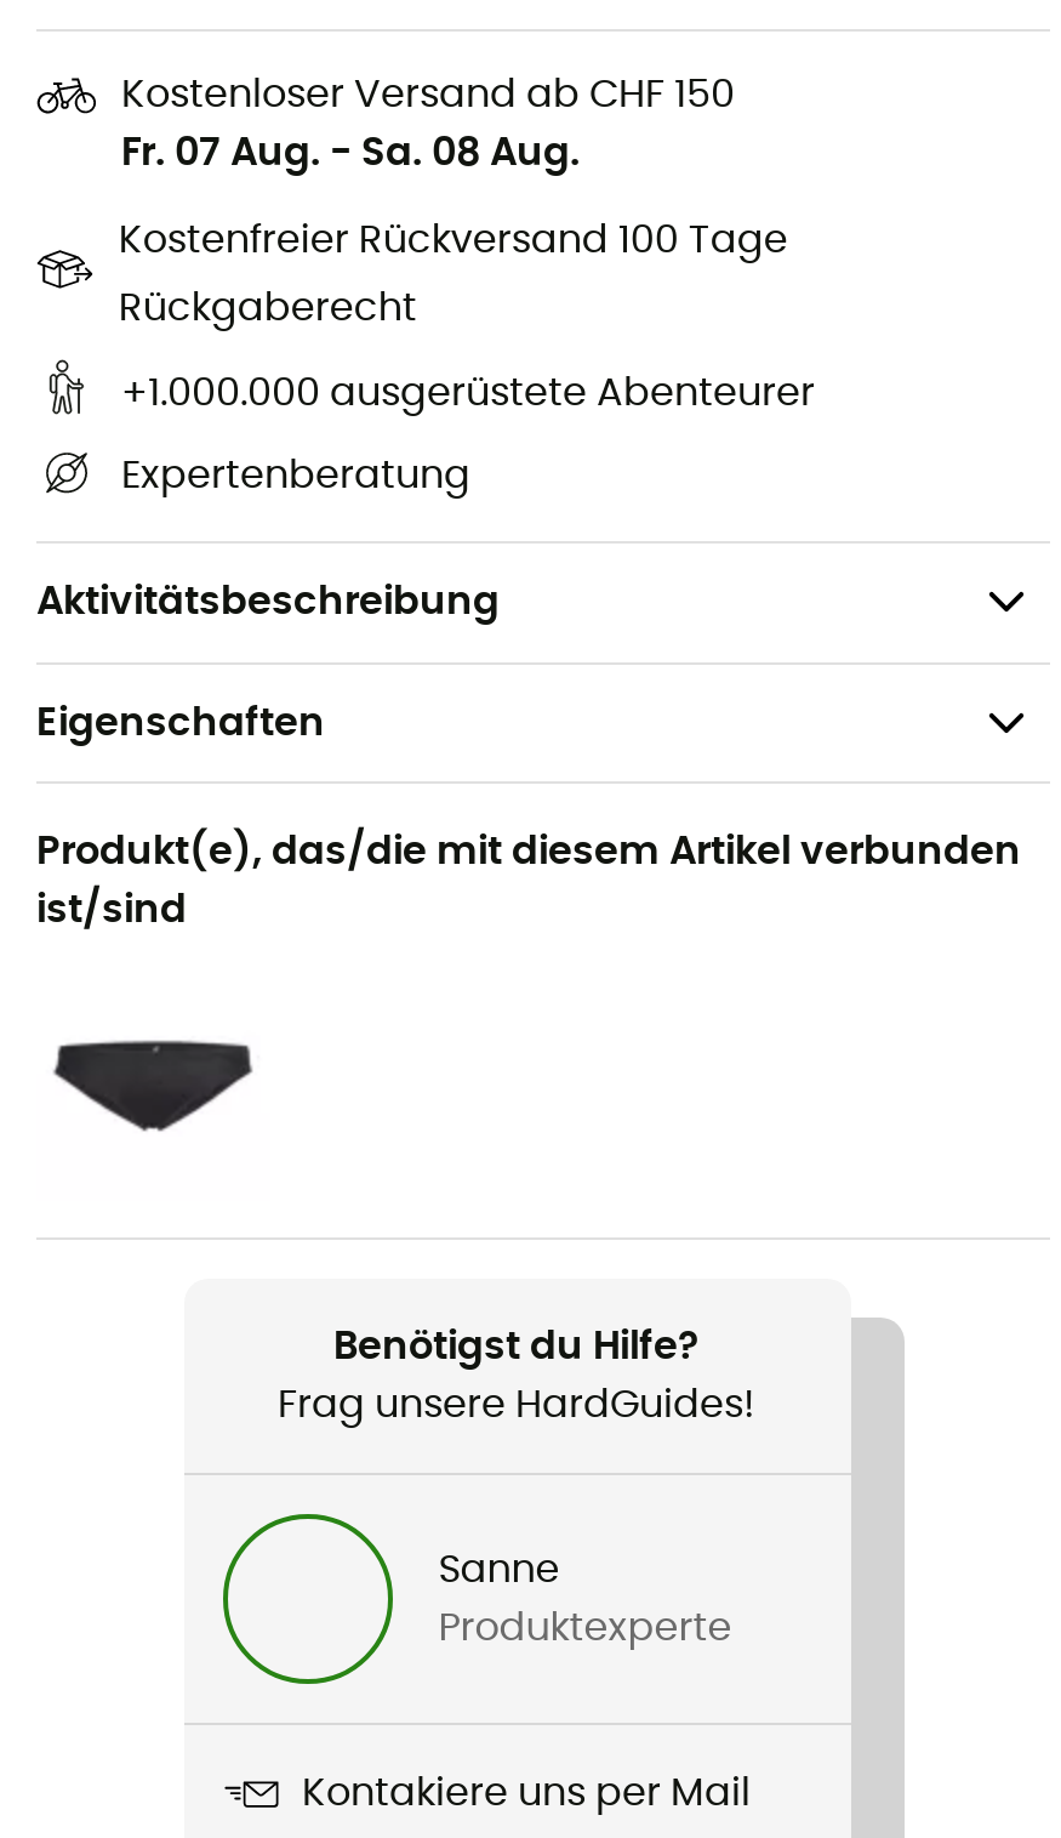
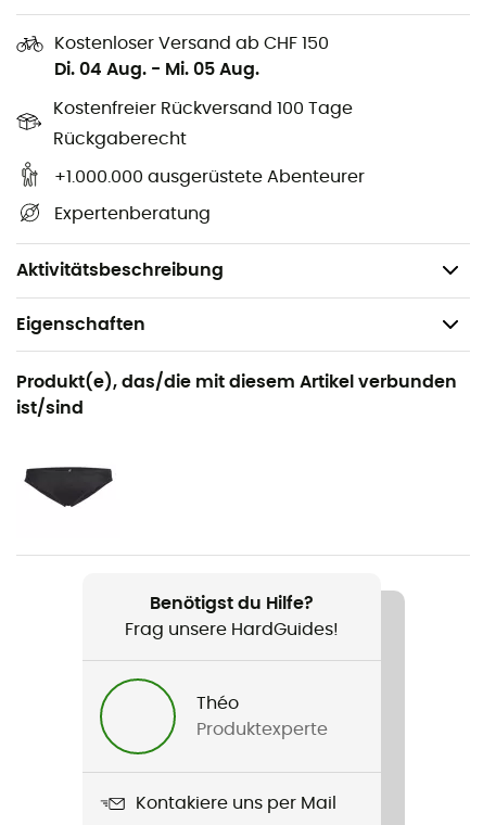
[121,133,580,172] Fr. 07 Aug. - Sa. 08 Aug. -> [54,61,259,78] Di. 04 Aug. - Mi. 05 Aug.
[438,1550,559,1589] Sanne -> [196,695,238,712] Théo

